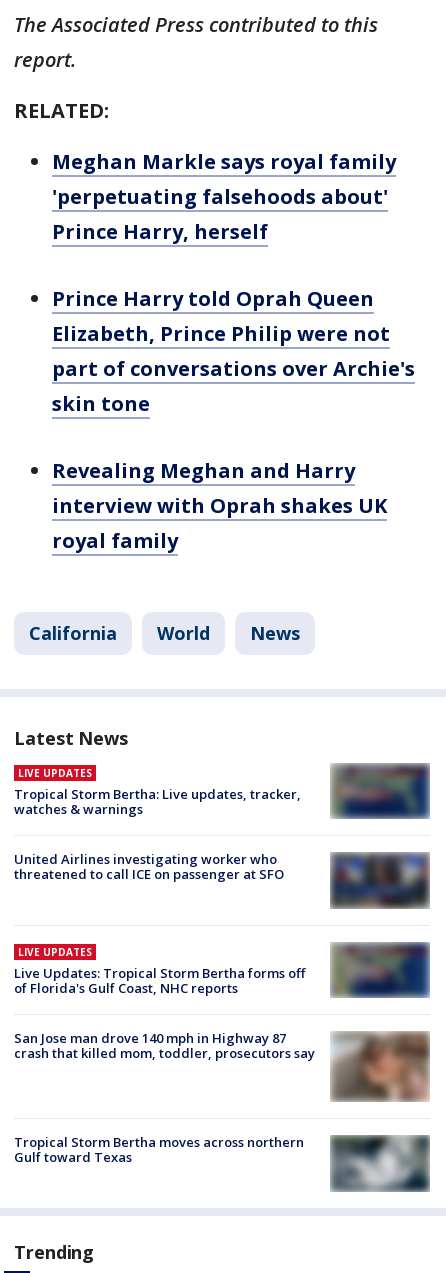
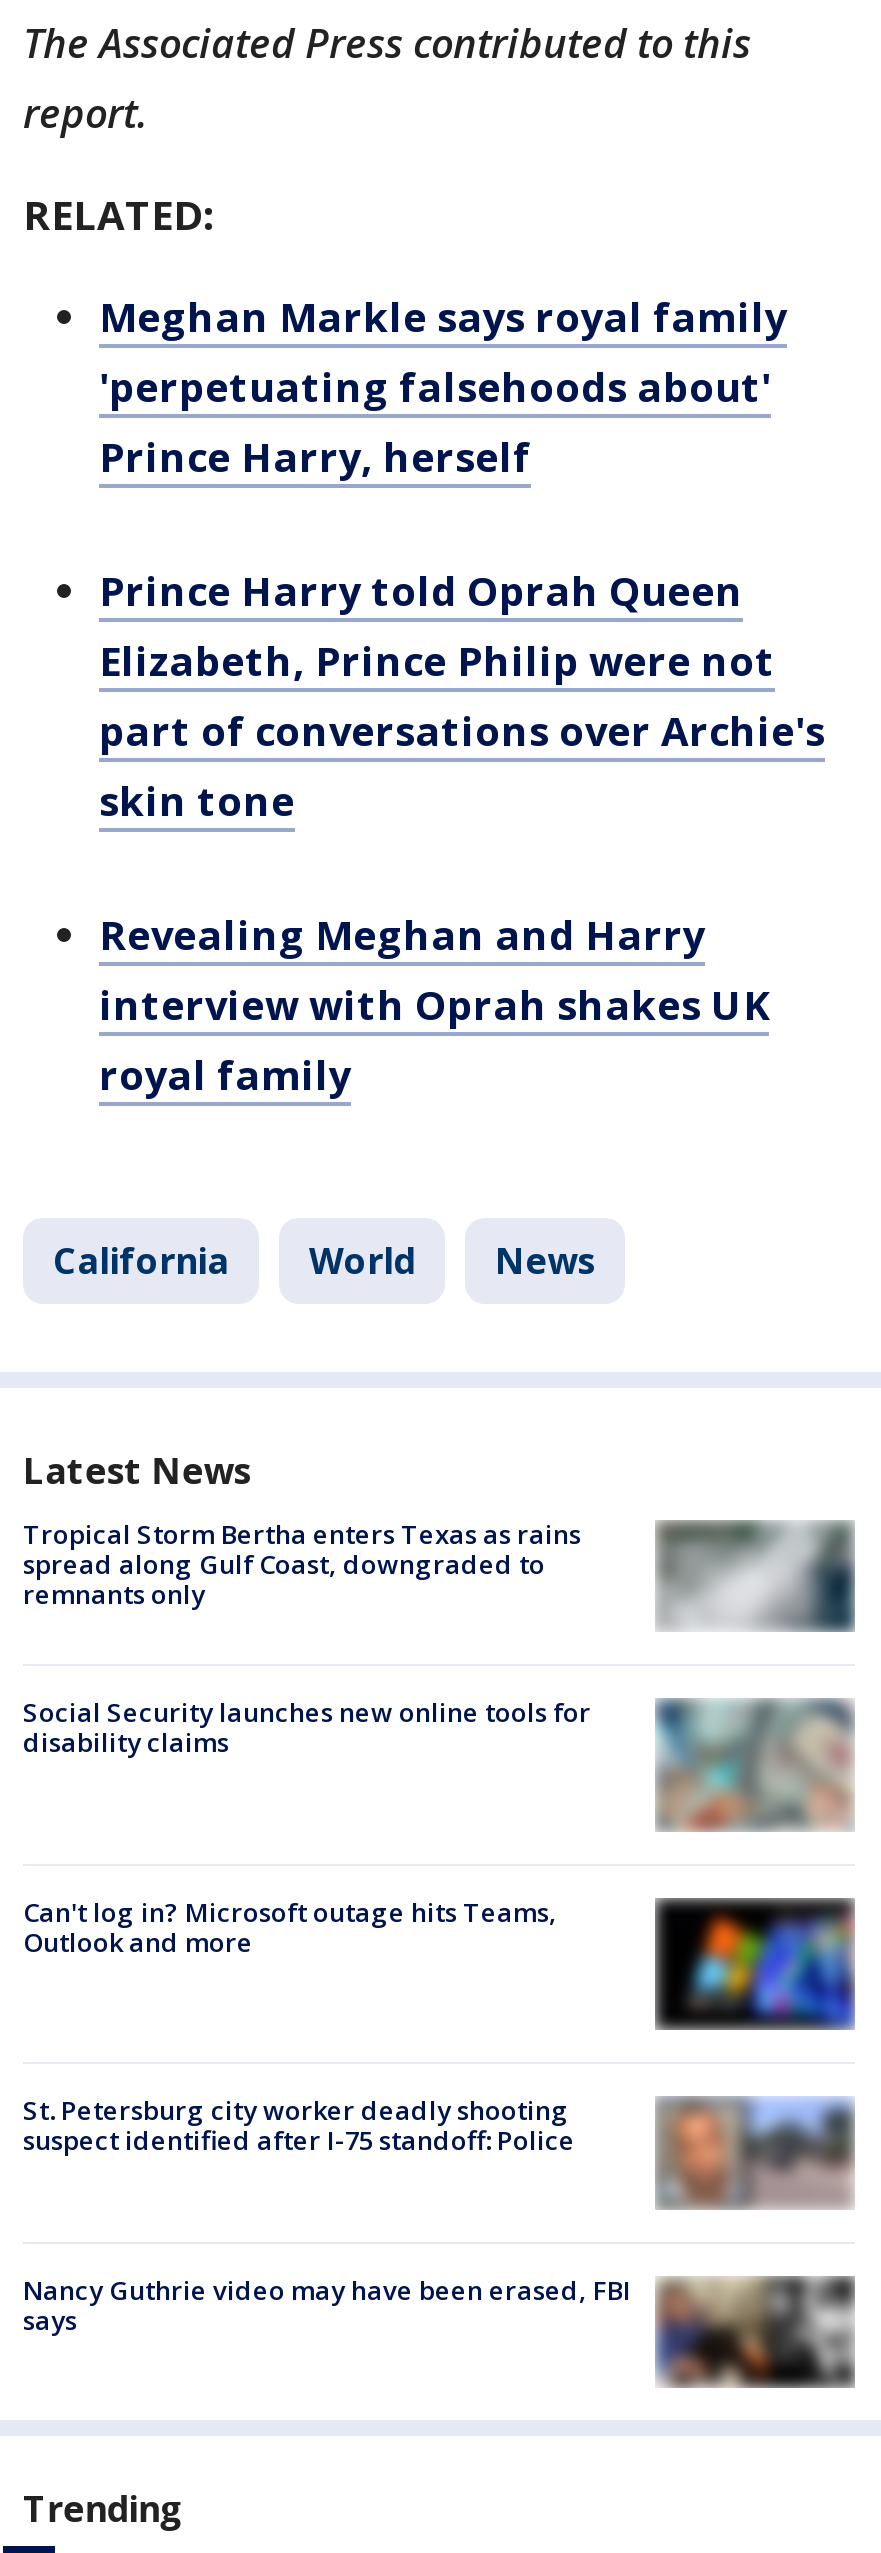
[14,764,429,819] [image] | LIVE UPDATES | Tropical Storm Bertha: Live updates, tracker, | watches & warnings -> [23,1516,855,1632] [image] | Tropical Storm Bertha enters Texas as rains | spread along Gulf Coast, downgraded to | remnants only
[14,850,284,883] United Airlines investigating worker who | threatened to call ICE on passenger at SFO -> [23,1695,591,1761] Social Security launches new online tools for | disability claims
[330,853,430,913] [image] -> [655,1698,855,1832] [image]
[14,945,305,997] LIVE UPDATES | Live Updates: Tropical Storm Bertha forms off | of Florida's Gulf Coast, NHC reports -> [23,1893,557,1959] Can't log in? Microsoft outage hits Teams, | Outlook and more
[330,941,430,1013] [image] -> [653,1888,857,2030] [image]
[14,1029,315,1062] San Jose man drove 140 mph in Highway 87 | crash that killed mom, toddler, prosecutors say -> [23,2093,575,2159] St. Petersburg city worker deadly shooting | suspect identified after I-75 standoff: Police
[330,1030,431,1100] [image] -> [657,2066,855,2204] [image]
[14,1133,429,1192] [image] | Tropical Storm Bertha moves across northern | Gulf toward Texas -> [23,2271,851,2388] [image] | Nancy Guthrie video may have been erased, FBI | says

